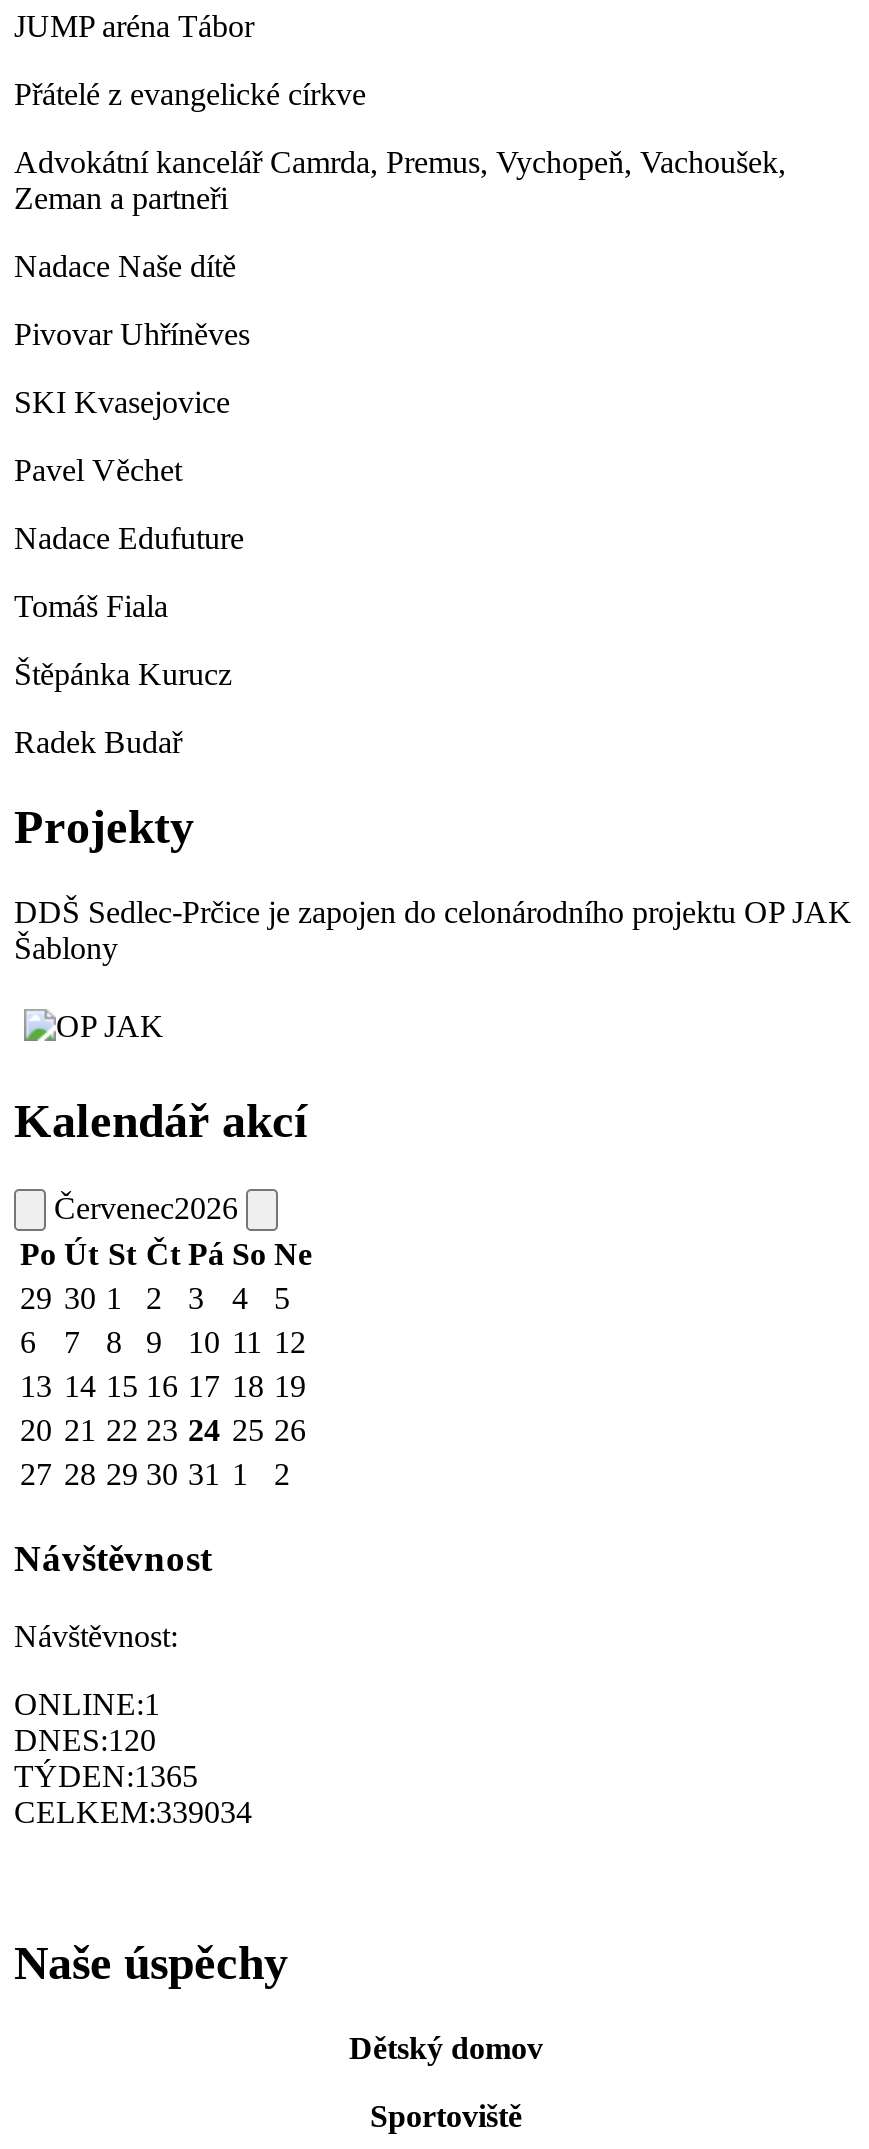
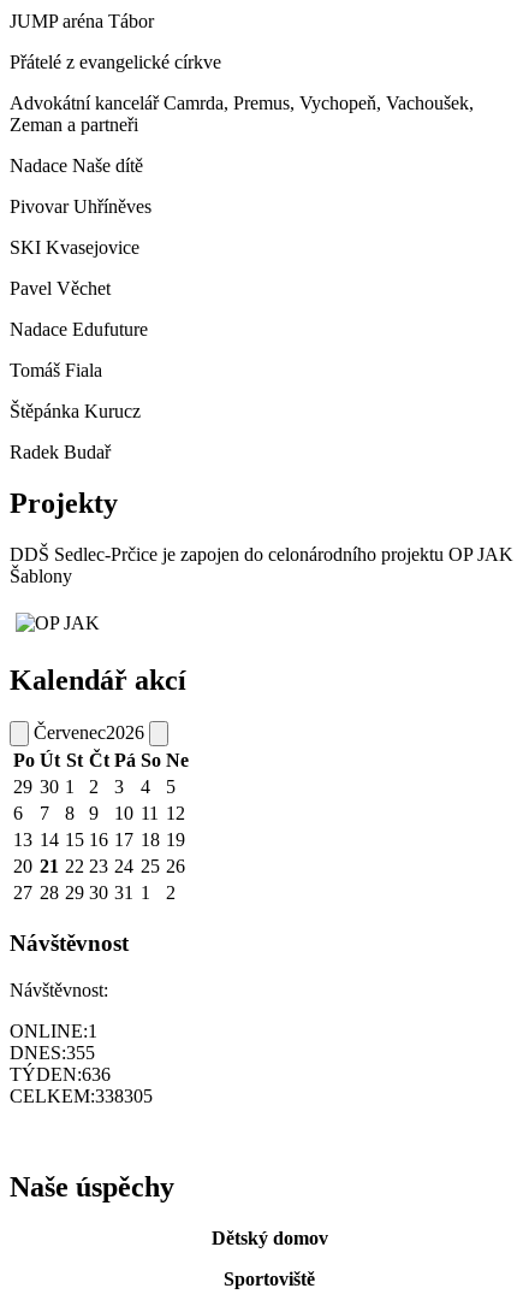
[14,1722,156,1756] DNES:120 -> [10,1042,95,1062] DNES:355
[14,1758,198,1792] TÝDEN:1365 -> [10,1063,111,1084] TÝDEN:636
[14,1794,252,1828] CELKEM:339034 -> [10,1085,153,1106] CELKEM:338305

